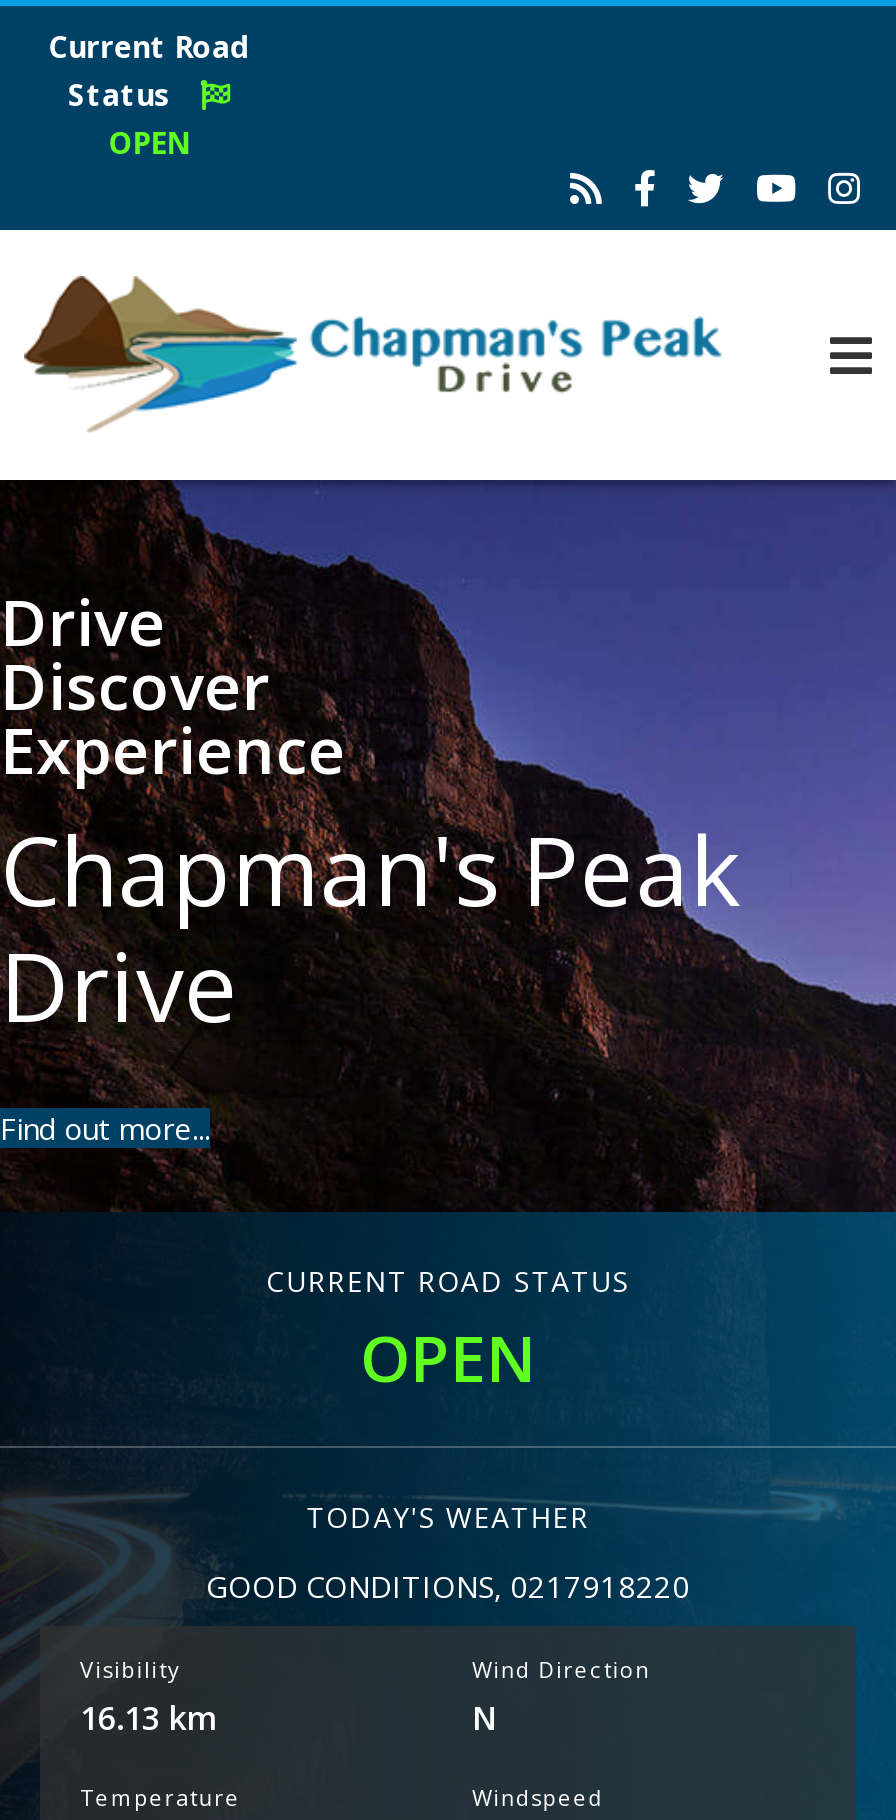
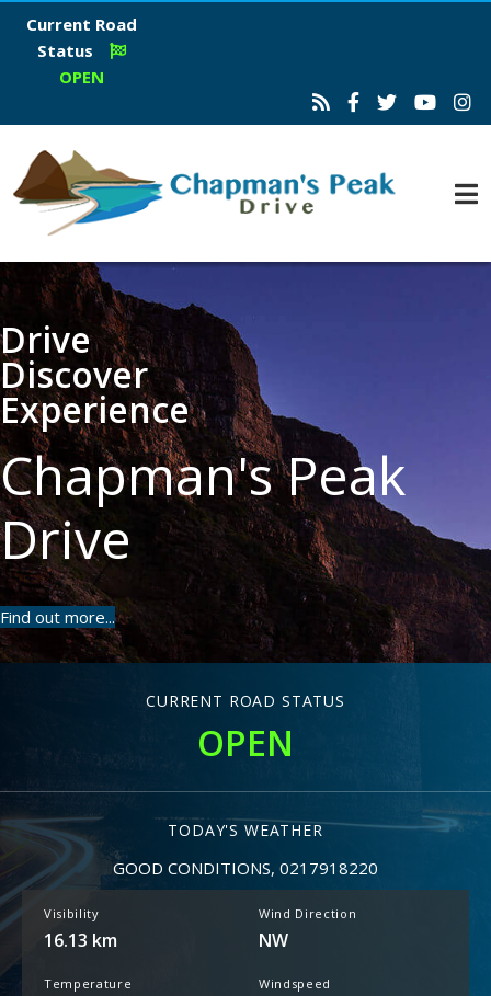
[472,1696,496,1740] N -> [259,928,288,952] NW

